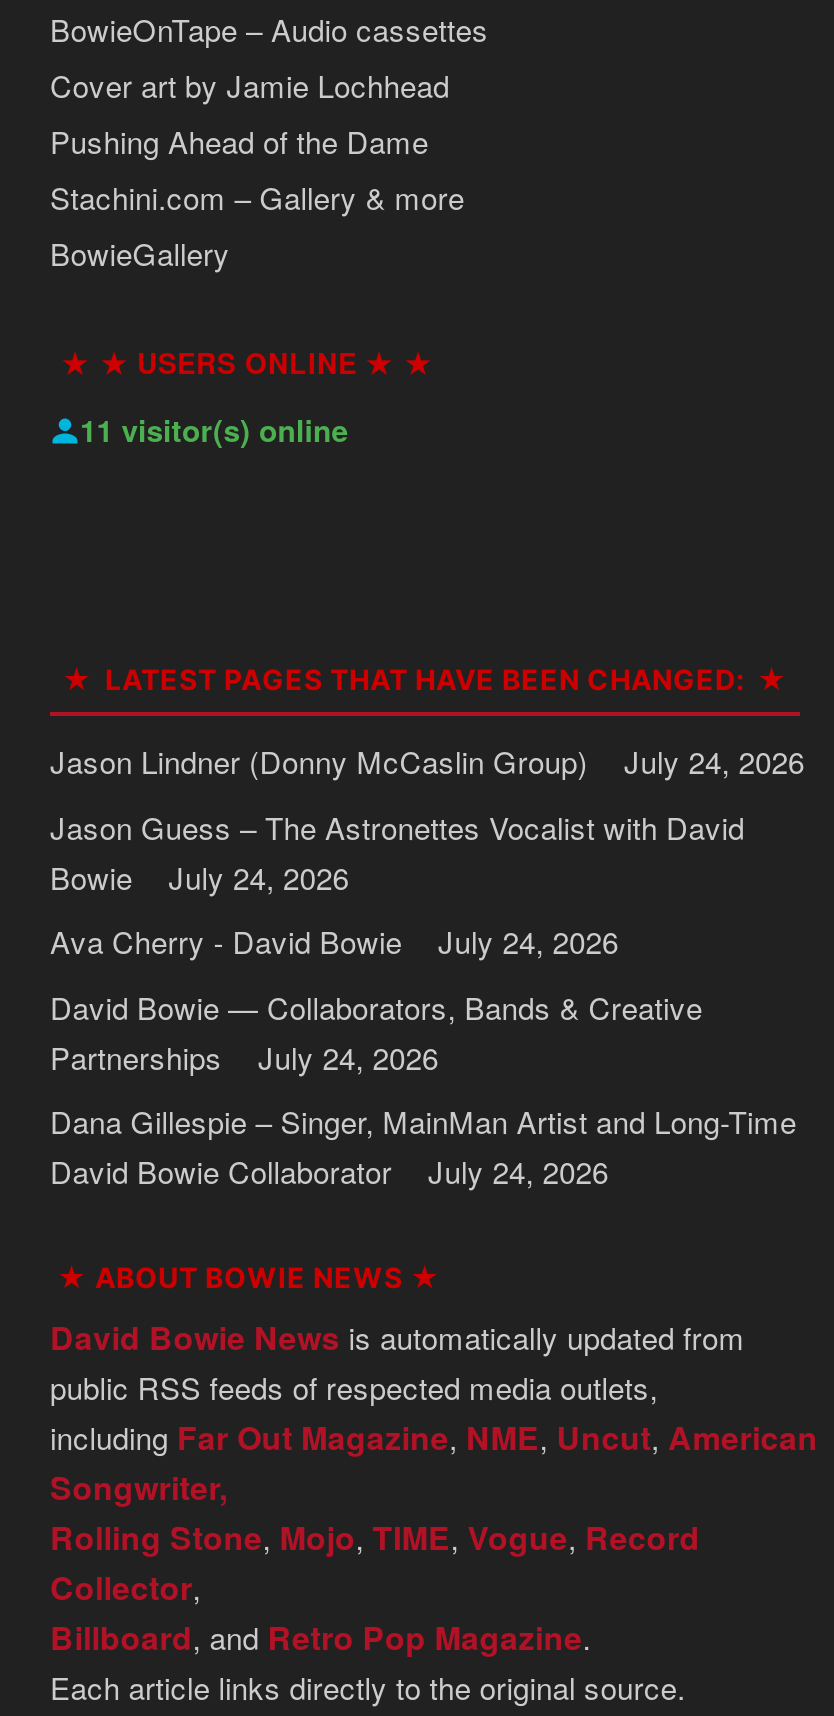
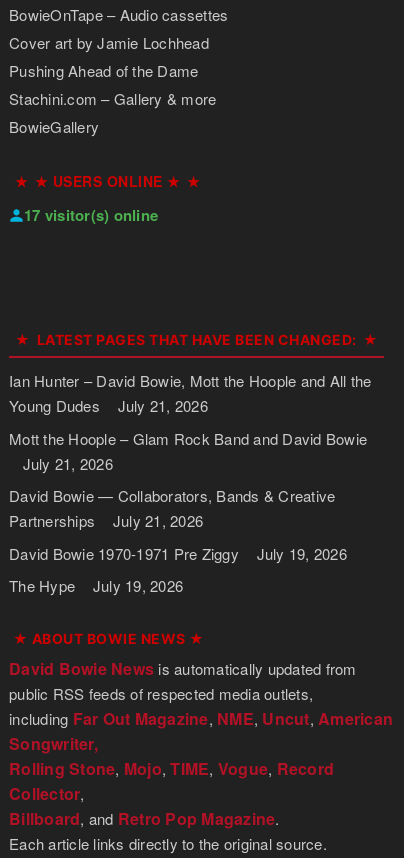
[80,408,348,452] 11 visitor(s) online -> [24,204,158,226] 17 visitor(s) online
[50,740,804,962] Jason Lindner (Donny McCaslin Group) | July 24, 2026 | Jason Guess – The Astronettes Vocalist with David | Bowie | July 24, 2026 | Ava Cherry - David Bowie | July 24, 2026 -> [9,370,371,474] Ian Hunter – David Bowie, Mott the Hoople and All the | Young Dudes | July 21, 2026 | Mott the Hoople – Glam Rock Band and David Bowie | July 21, 2026
[50,1035,796,1192] July 24, 2026 | Dana Gillespie – Singer, MainMan Artist and Long-Time | David Bowie Collaborator | July 24, 2026 -> [9,510,347,596] July 21, 2026 | David Bowie 1970-1971 Pre Ziggy | July 19, 2026 | The Hype | July 19, 2026

